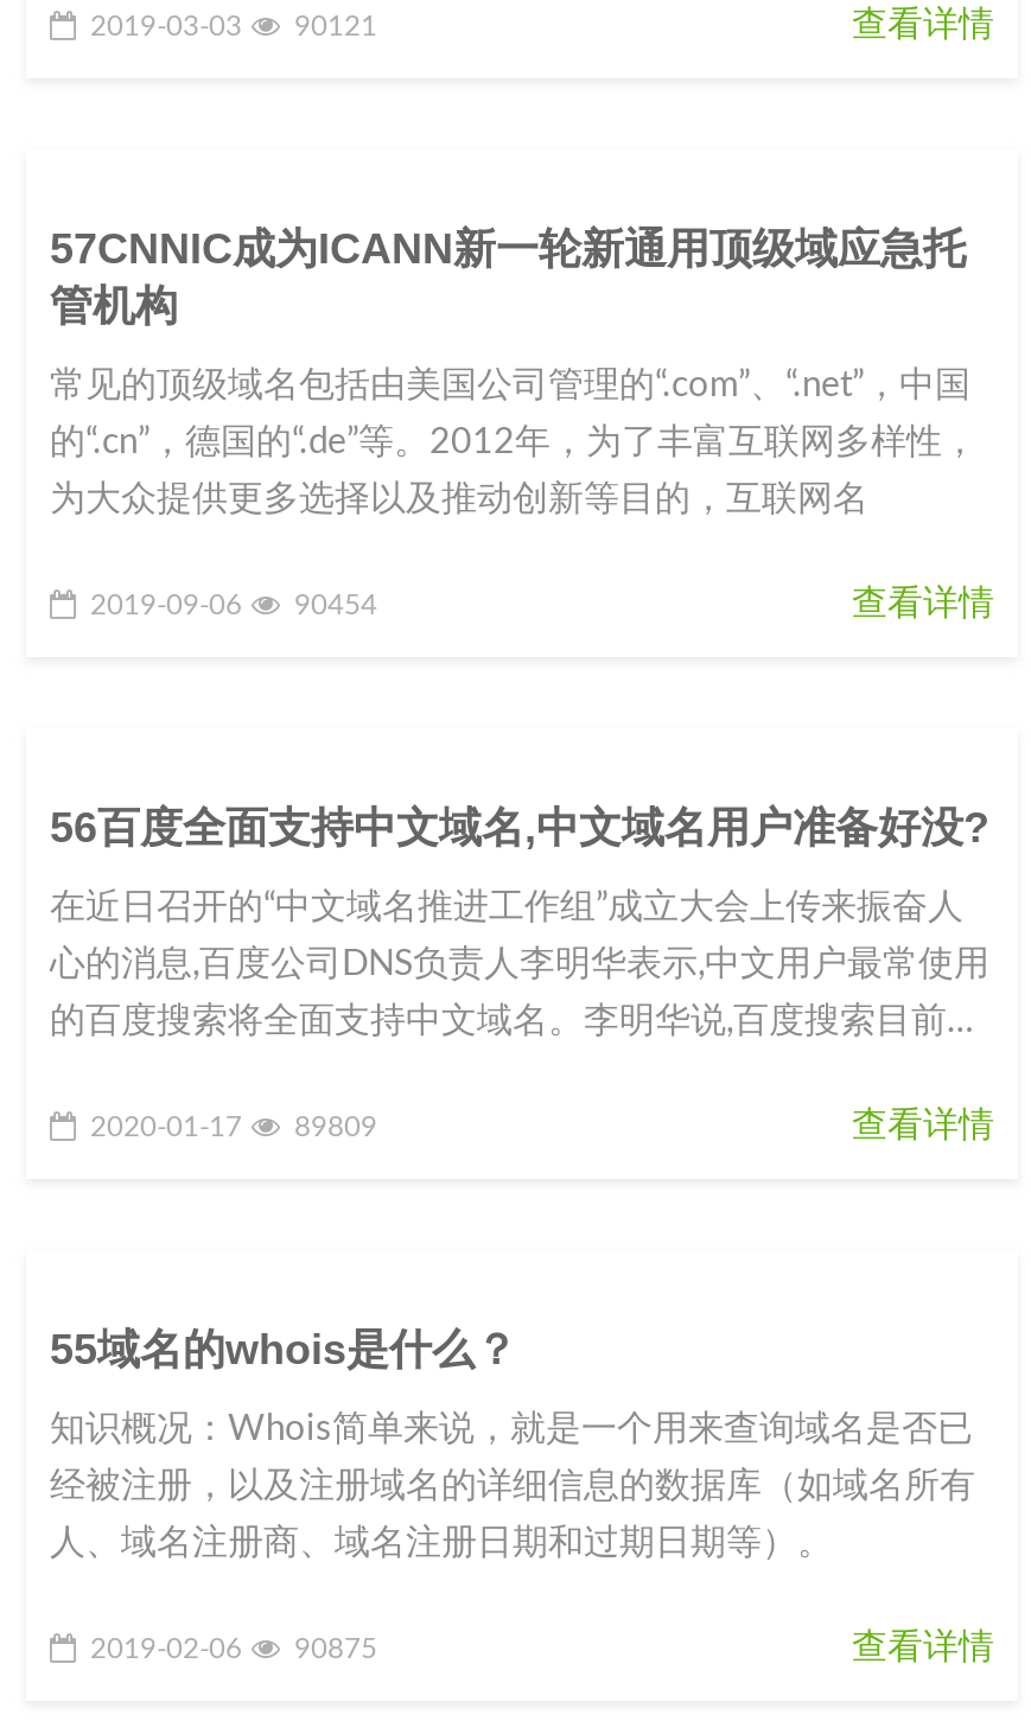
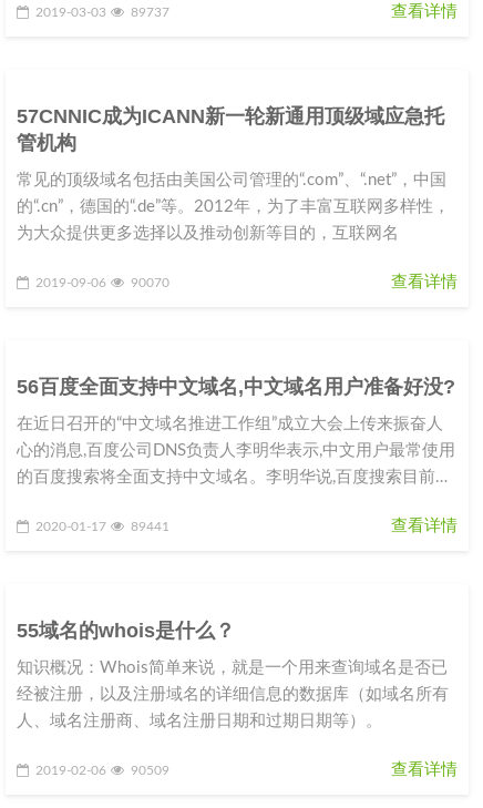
[83,12,377,41] 2019-03-03 90121 -> [32,6,169,19] 2019-03-03 89737
[83,591,377,619] 2019-09-06 90454 -> [32,276,169,289] 2019-09-06 90070
[83,1113,377,1141] 2020-01-17 89809 -> [32,520,169,533] 2020-01-17 89441
[83,1635,377,1663] 2019-02-06 90875 -> [32,764,169,777] 2019-02-06 90509

